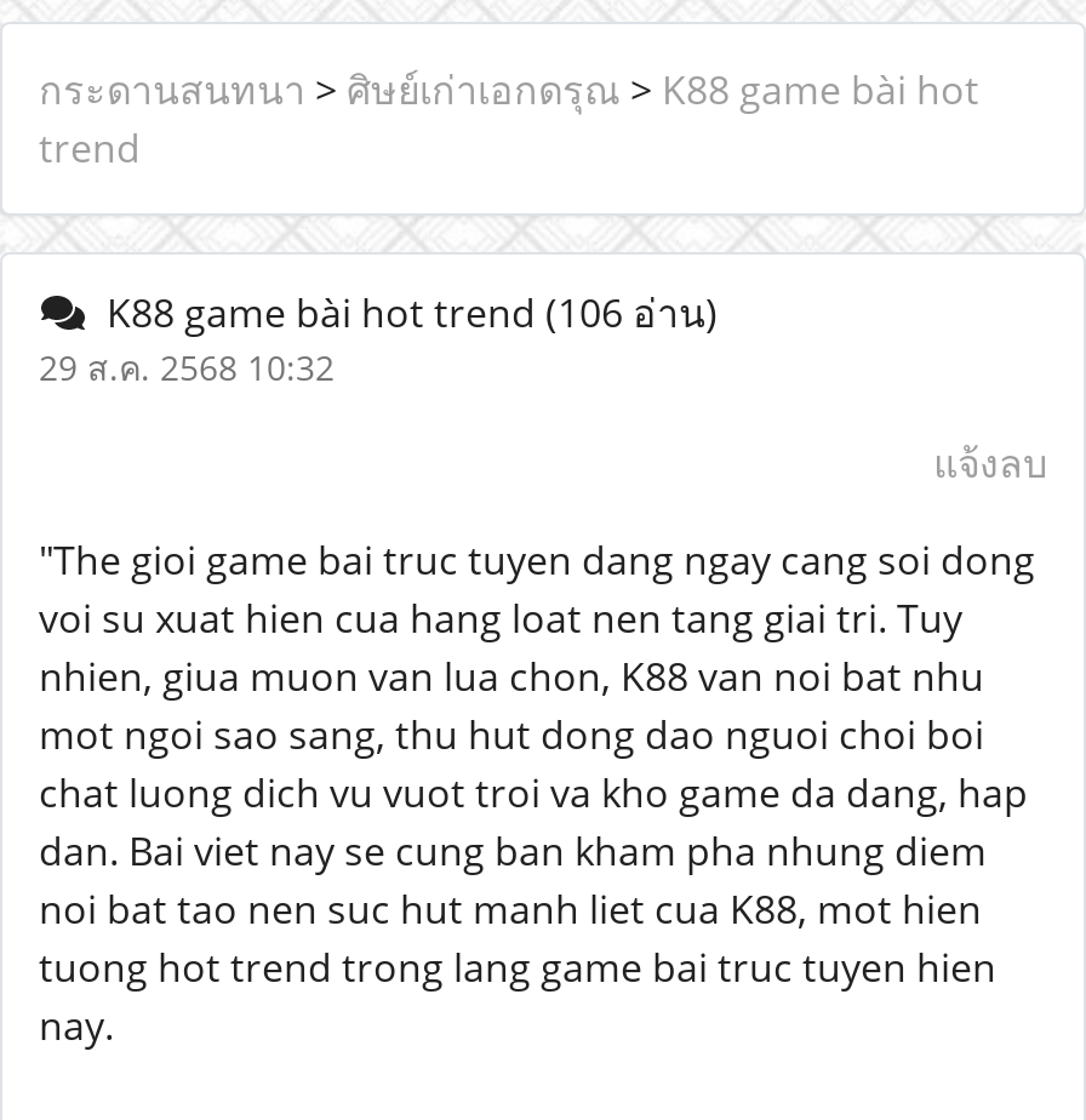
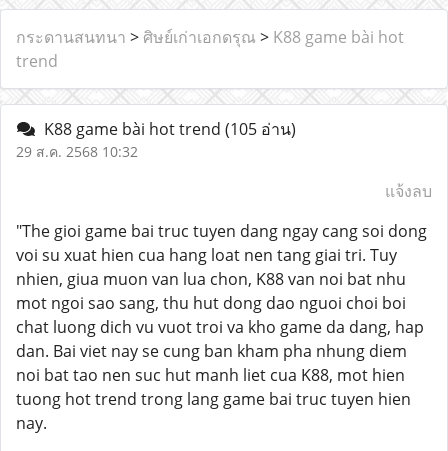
[87,286,718,339] K88 game bài hot trend (106 อ่าน) -> [36,118,296,140] K88 game bài hot trend (105 อ่าน)

